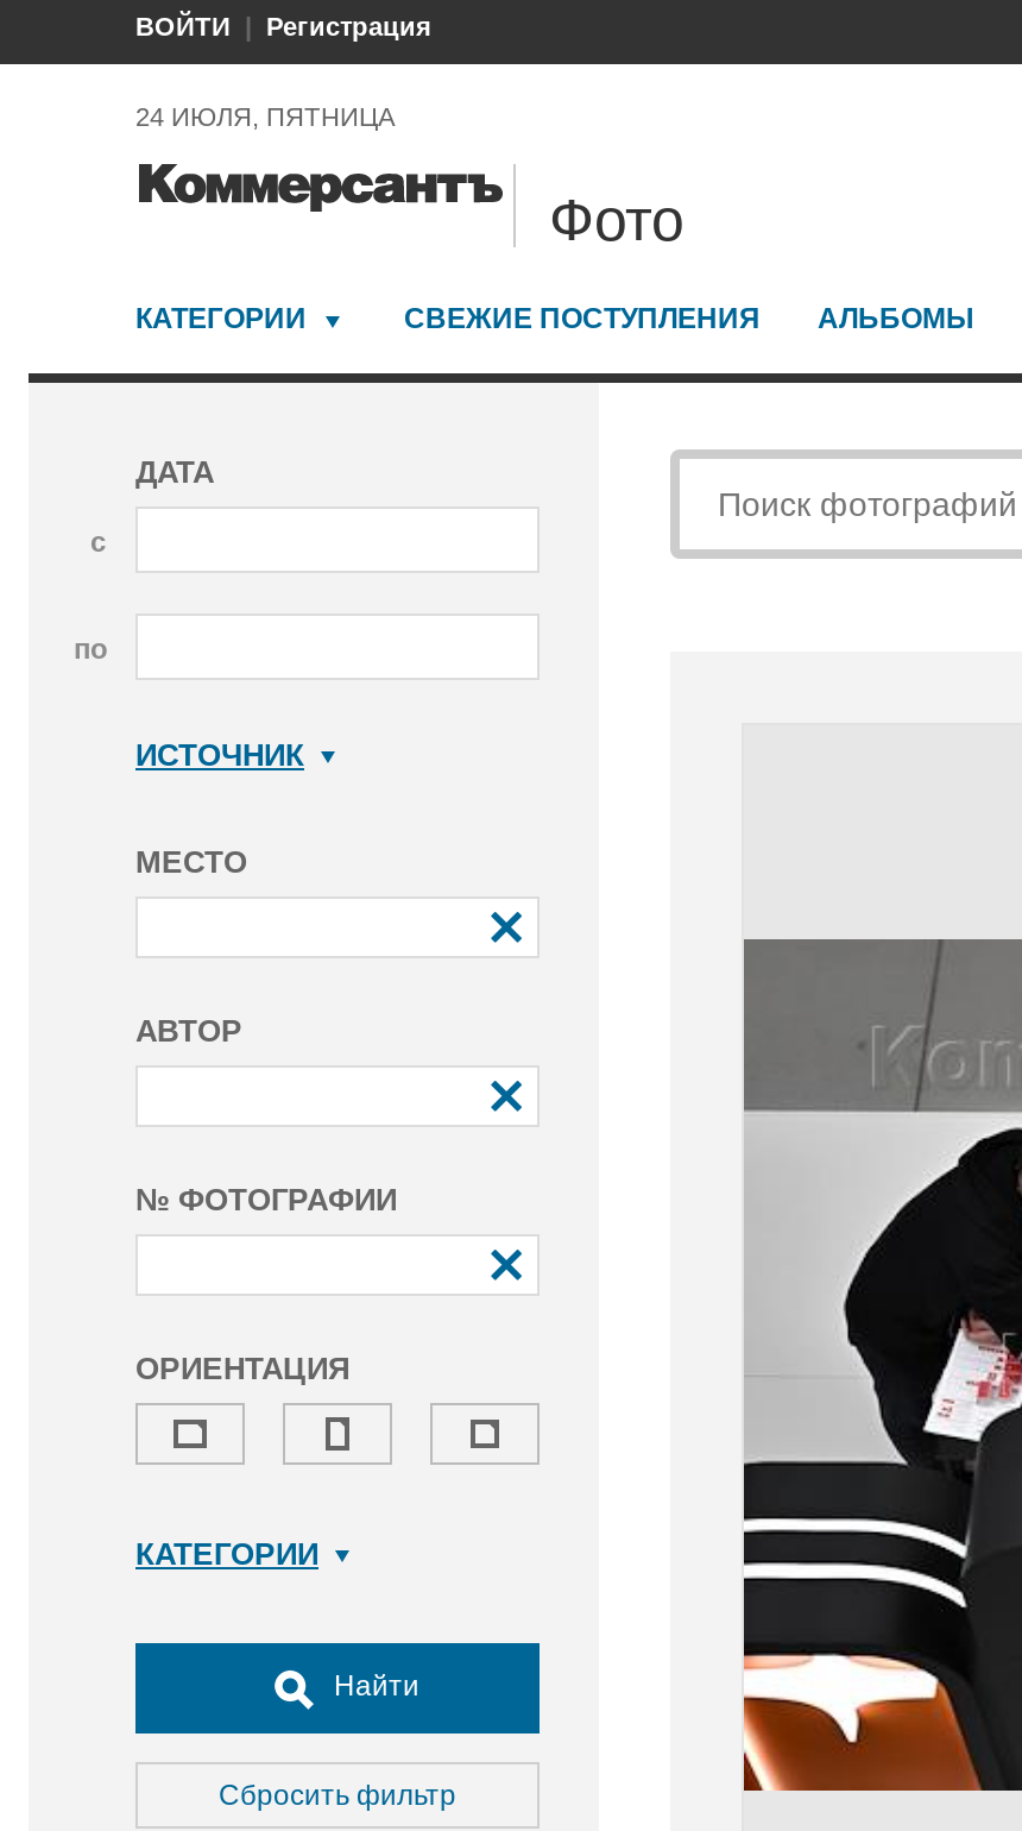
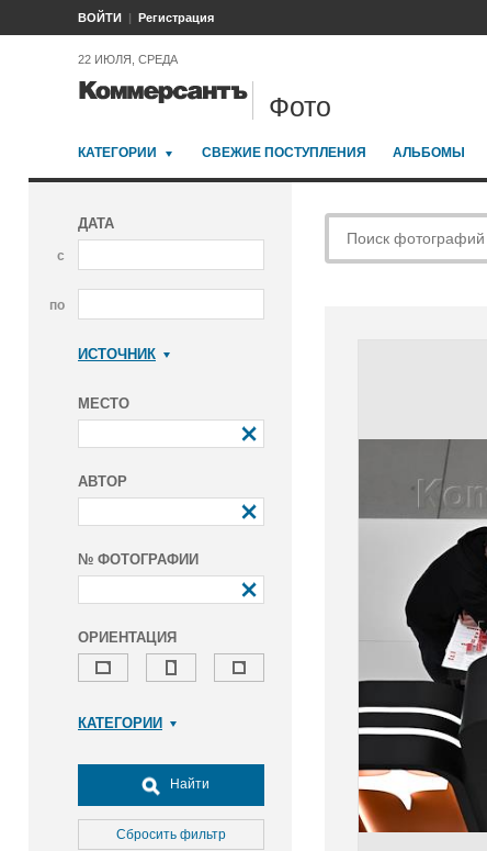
[135,102,395,131] 24 ИЮЛЯ, ПЯТНИЦА -> [78,53,178,66] 22 ИЮЛЯ, СРЕДА

